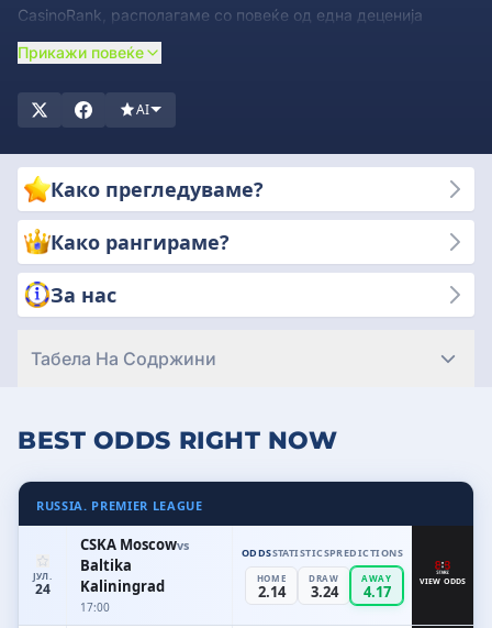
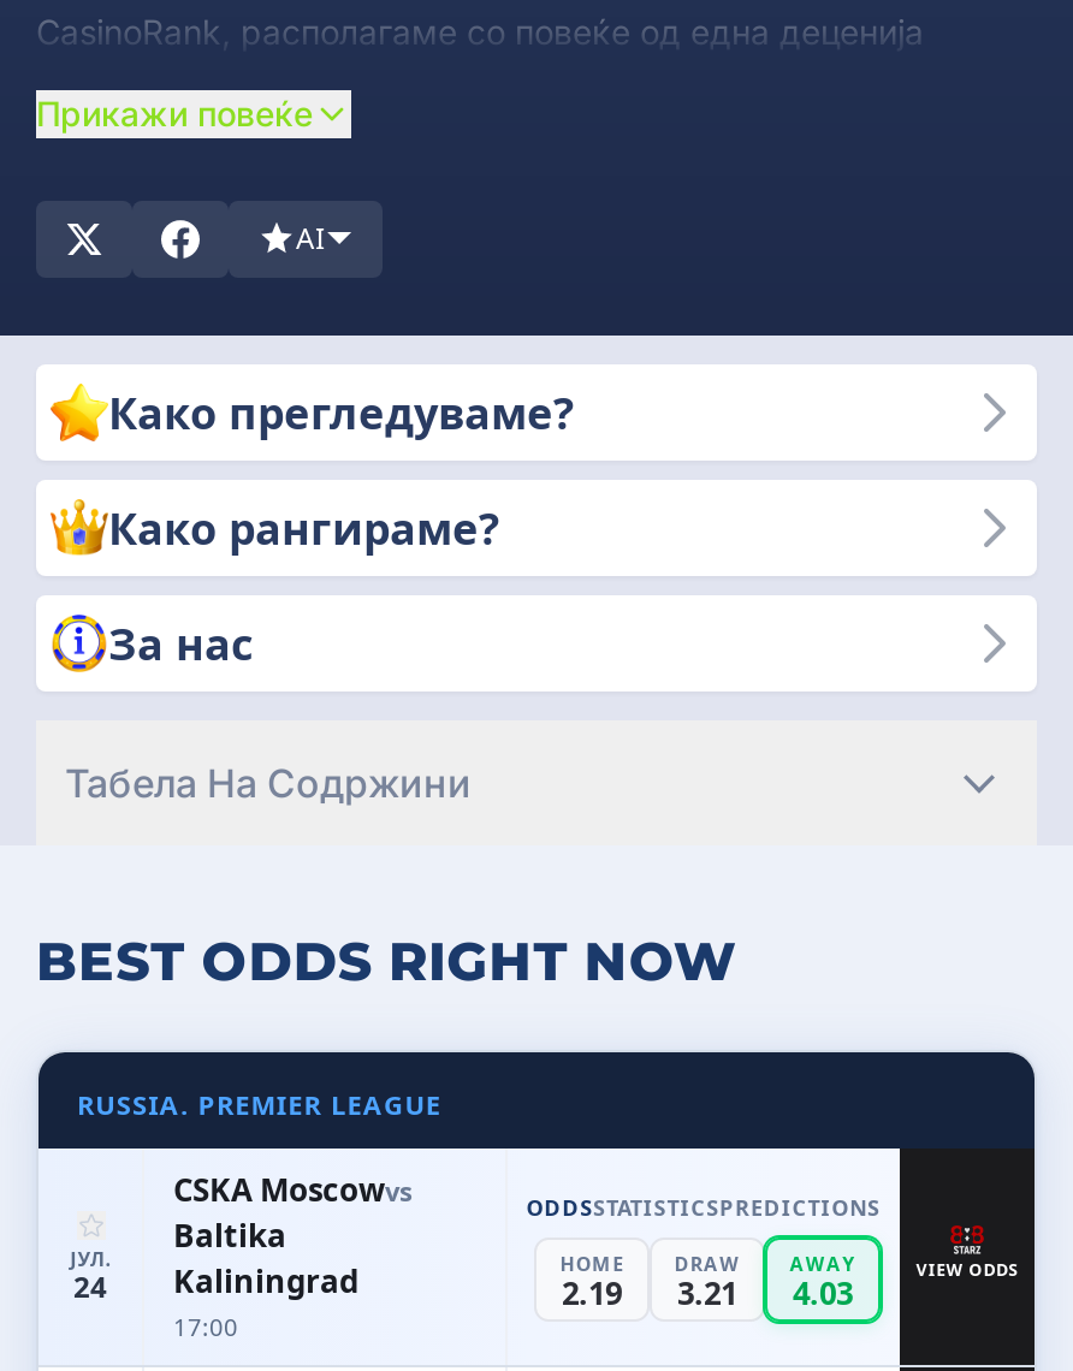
[258,582,285,602] 2.14 -> [562,1271,622,1314] 2.19
[310,582,338,602] 3.24 -> [677,1271,737,1314] 3.21
[363,582,390,602] 4.17 -> [793,1271,853,1314] 4.03

